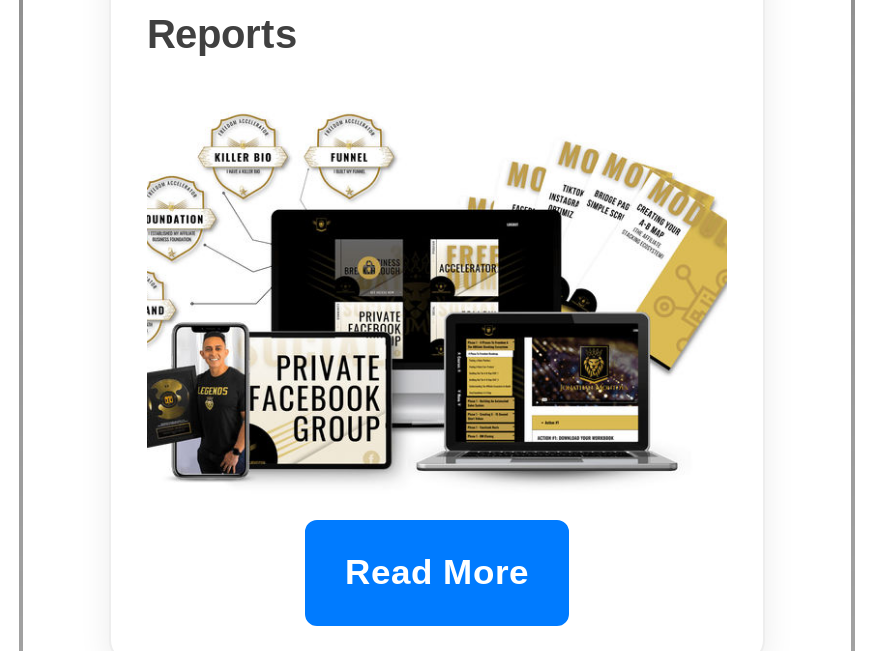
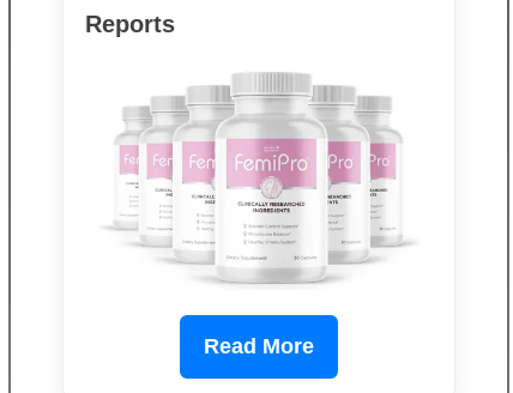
[145,113,729,483] [image] -> [85,72,433,291] [image]

